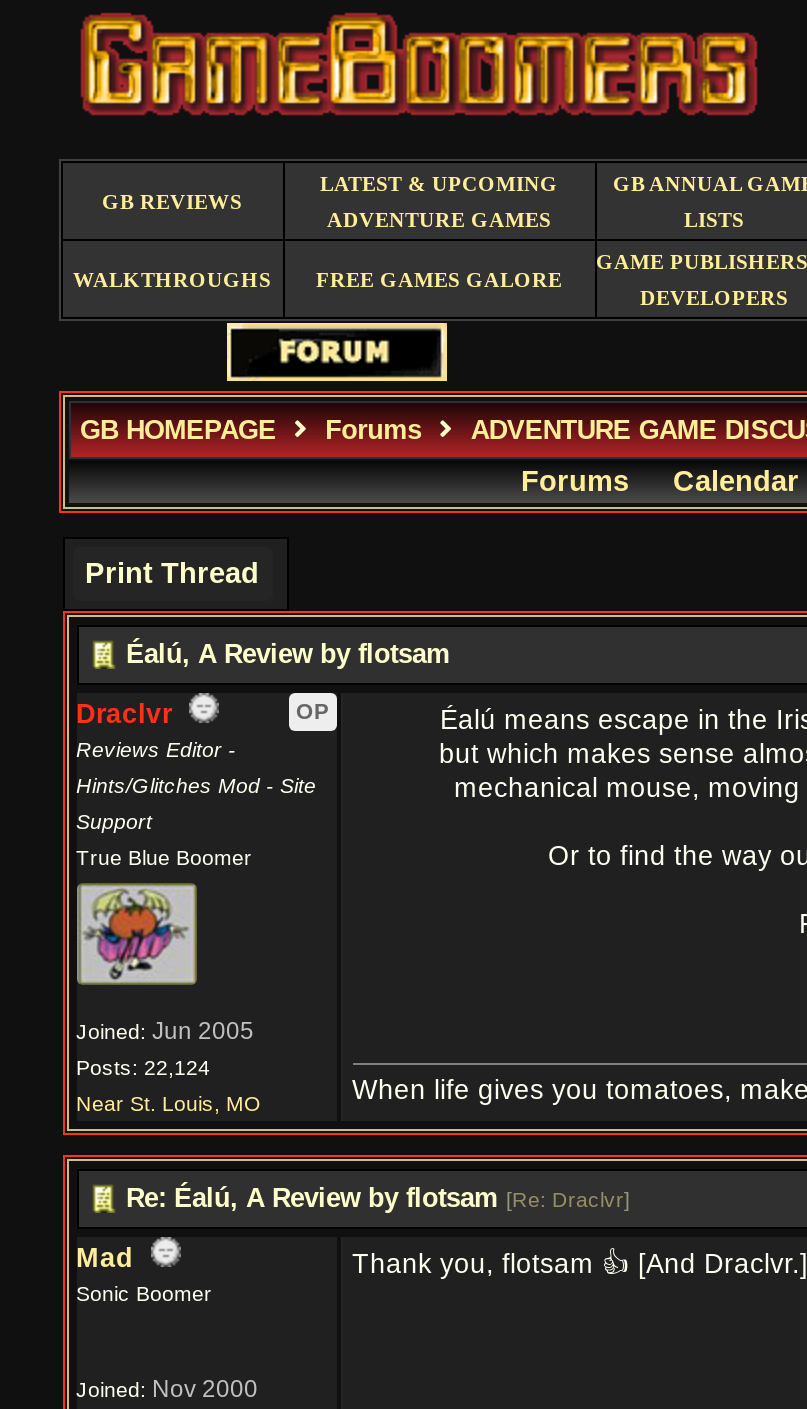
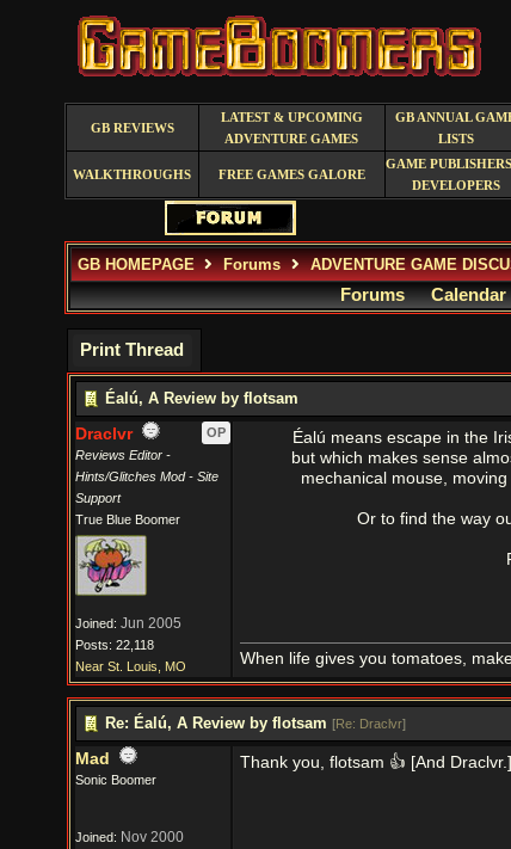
[76,1055,210,1079] Posts: 22,124 -> [75,638,153,652] Posts: 22,118

